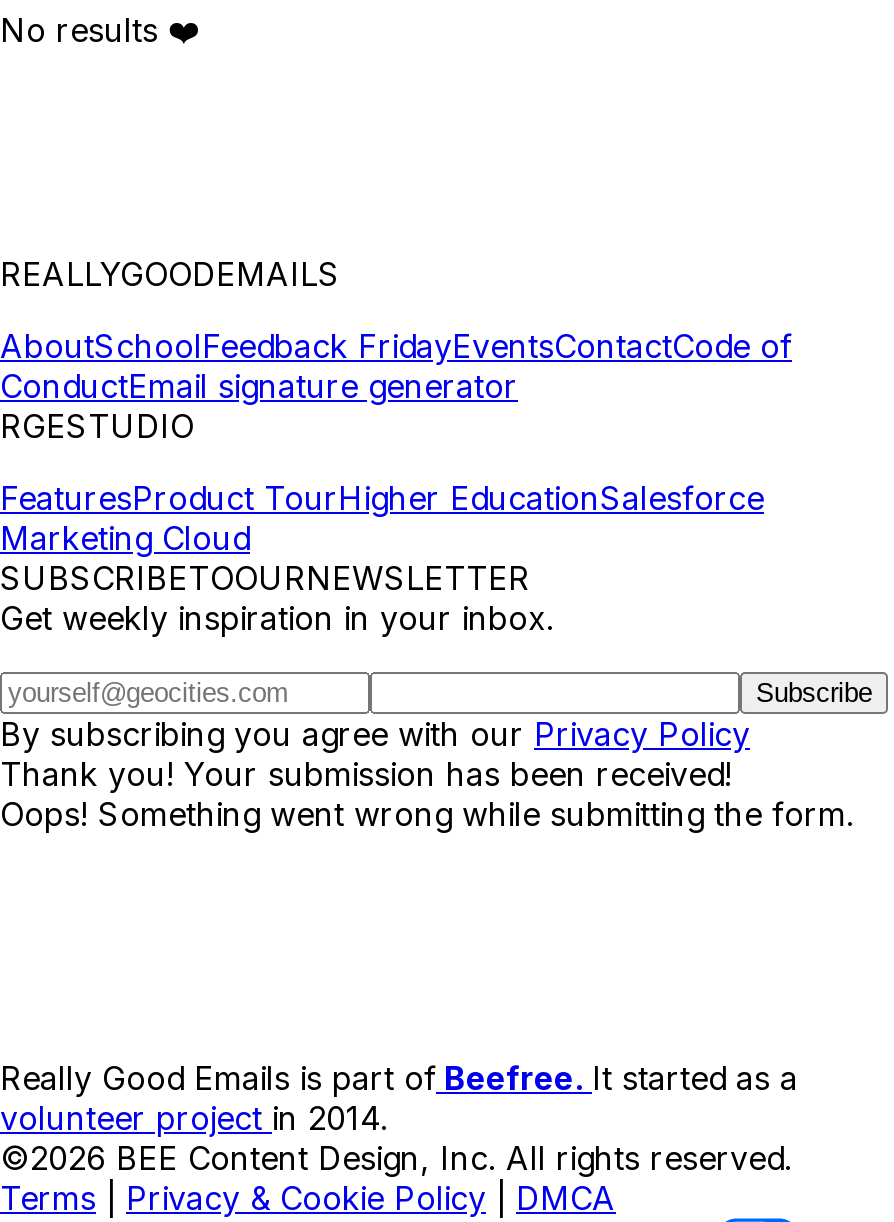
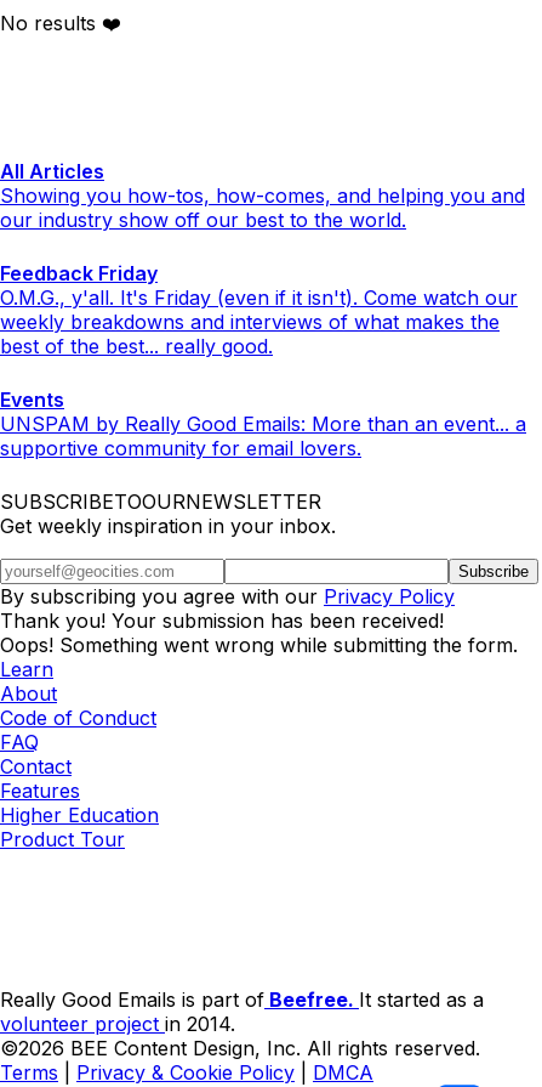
[0,254,340,294] REALLYGOODEMAILS -> [0,159,525,232] All Articles | Showing you how-tos, how-comes, and helping you and | our industry show off our best to the world.
[0,326,792,446] AboutSchoolFeedback FridayEventsContactCode of | ConductEmail signature generator | RGESTUDIO -> [0,261,518,358] Feedback Friday | O.M.G., y'all. It's Friday (even if it isn't). Come watch our | weekly breakdowns and interviews of what makes the | best of the best... really good.
[0,478,764,558] FeaturesProduct TourHigher EducationSalesforce | Marketing Cloud -> [0,387,526,460] Events | UNSPAM by Really Good Emails: More than an event... a | supportive community for email lovers.
none -> [0,657,159,851] Learn | About | Code of Conduct | FAQ | Contact | Features | Higher Education | Product Tour

